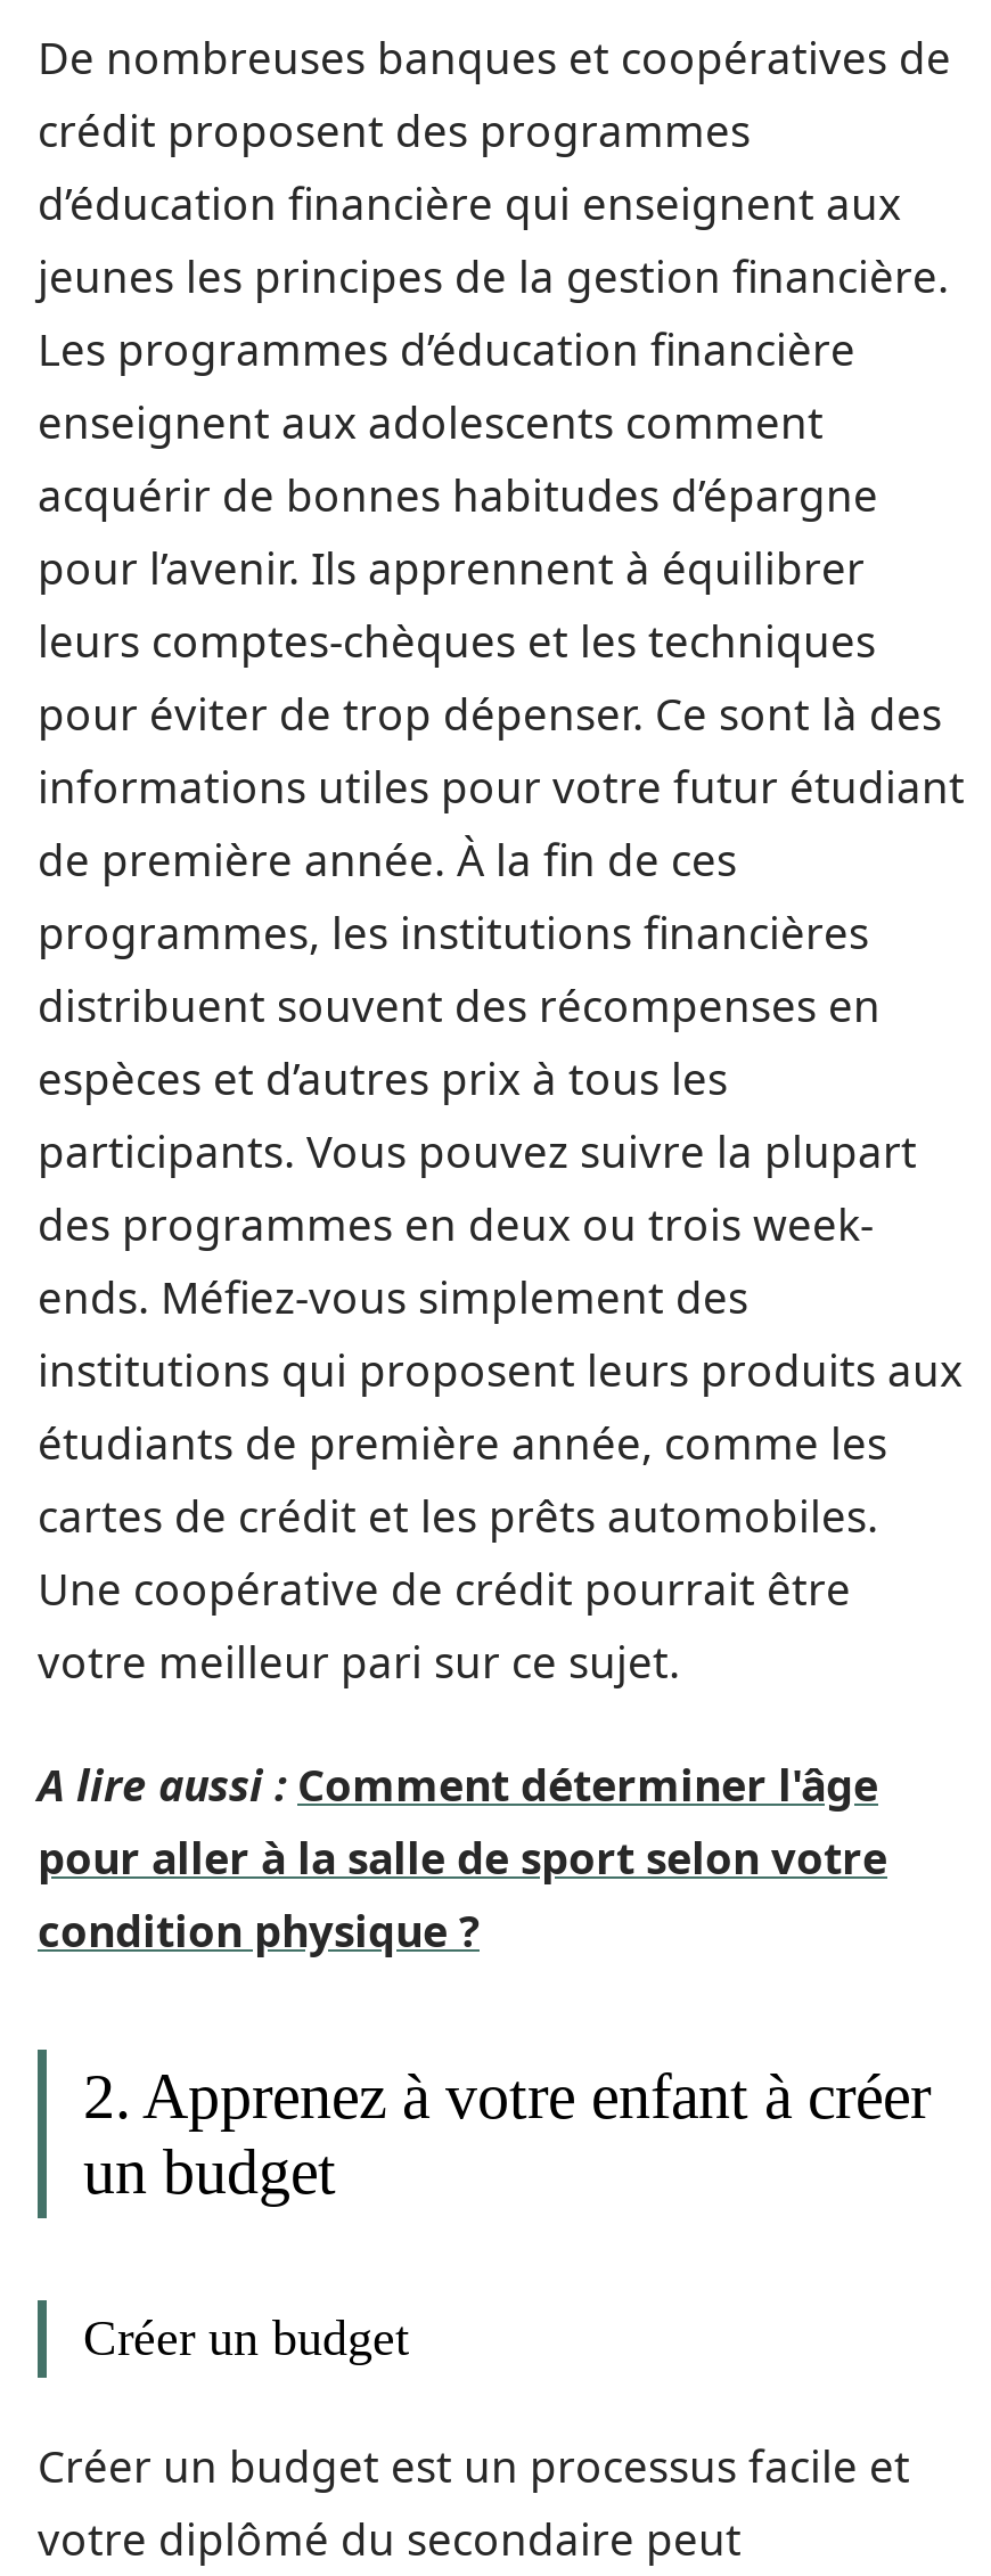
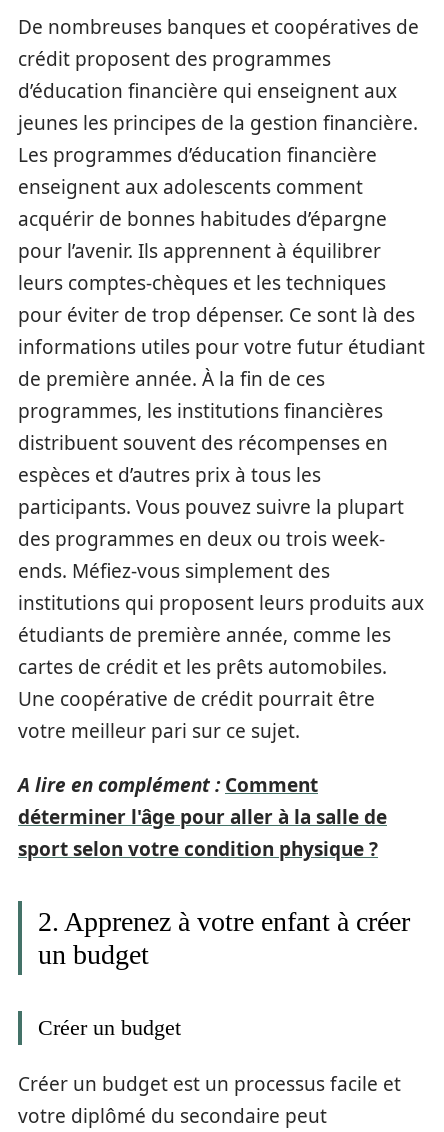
[38,1756,887,1961] A lire aussi : Comment déterminer l'âge | pour aller à la salle de sport selon votre | condition physique ? -> [18,772,387,862] A lire en complément : Comment | déterminer l'âge pour aller à la salle de | sport selon votre condition physique ?

